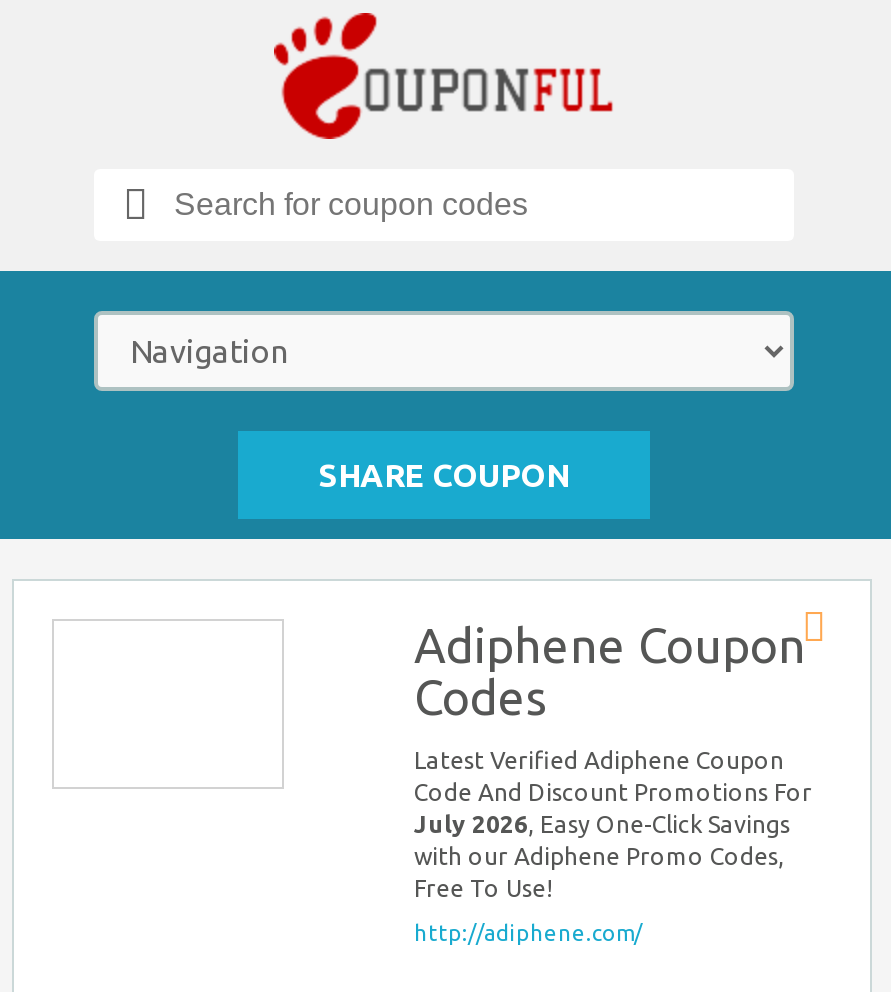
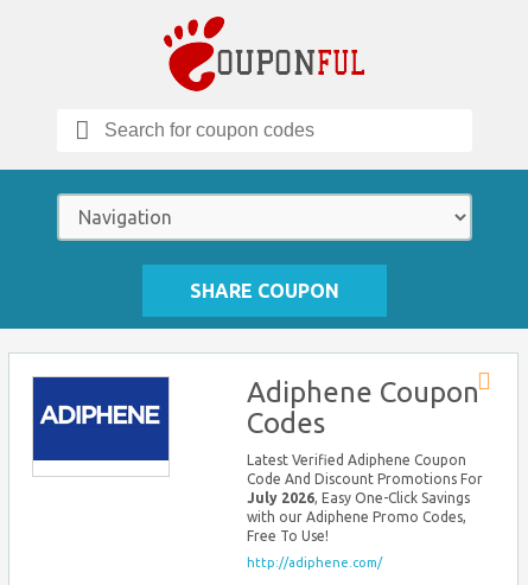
none -> [32,376,170,462] [image]

